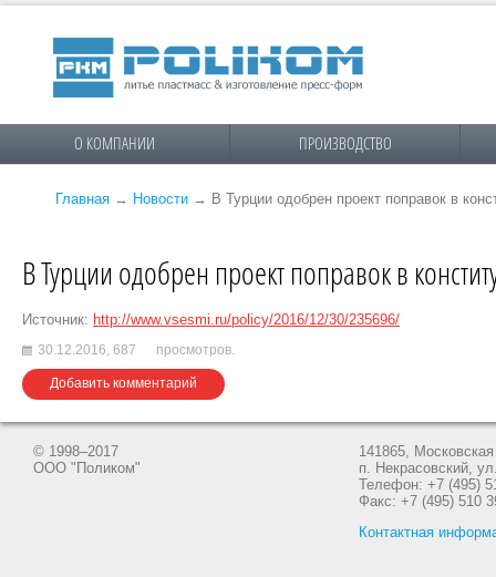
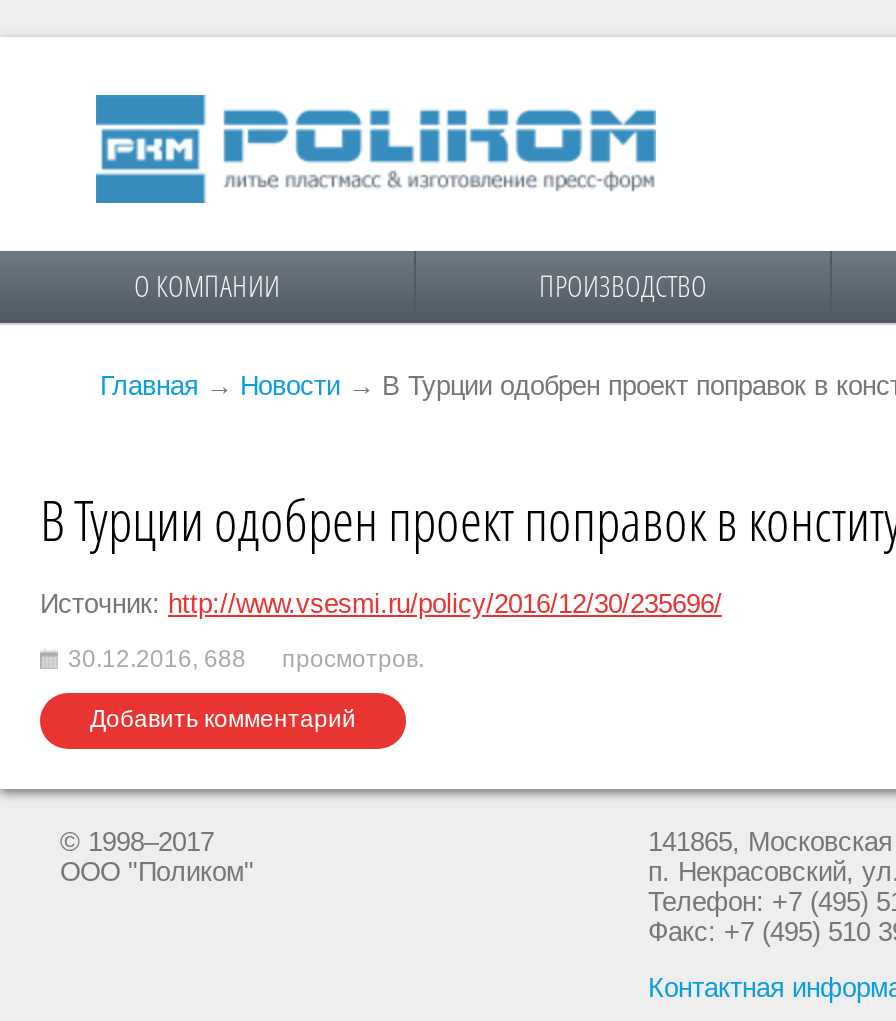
[38,343,235,358] 30.12.2016, 687 просмотров. -> [68,646,424,674] 30.12.2016, 688 просмотров.

